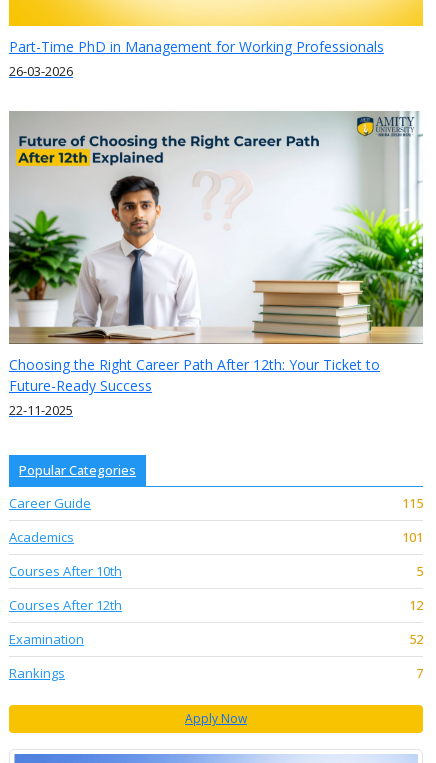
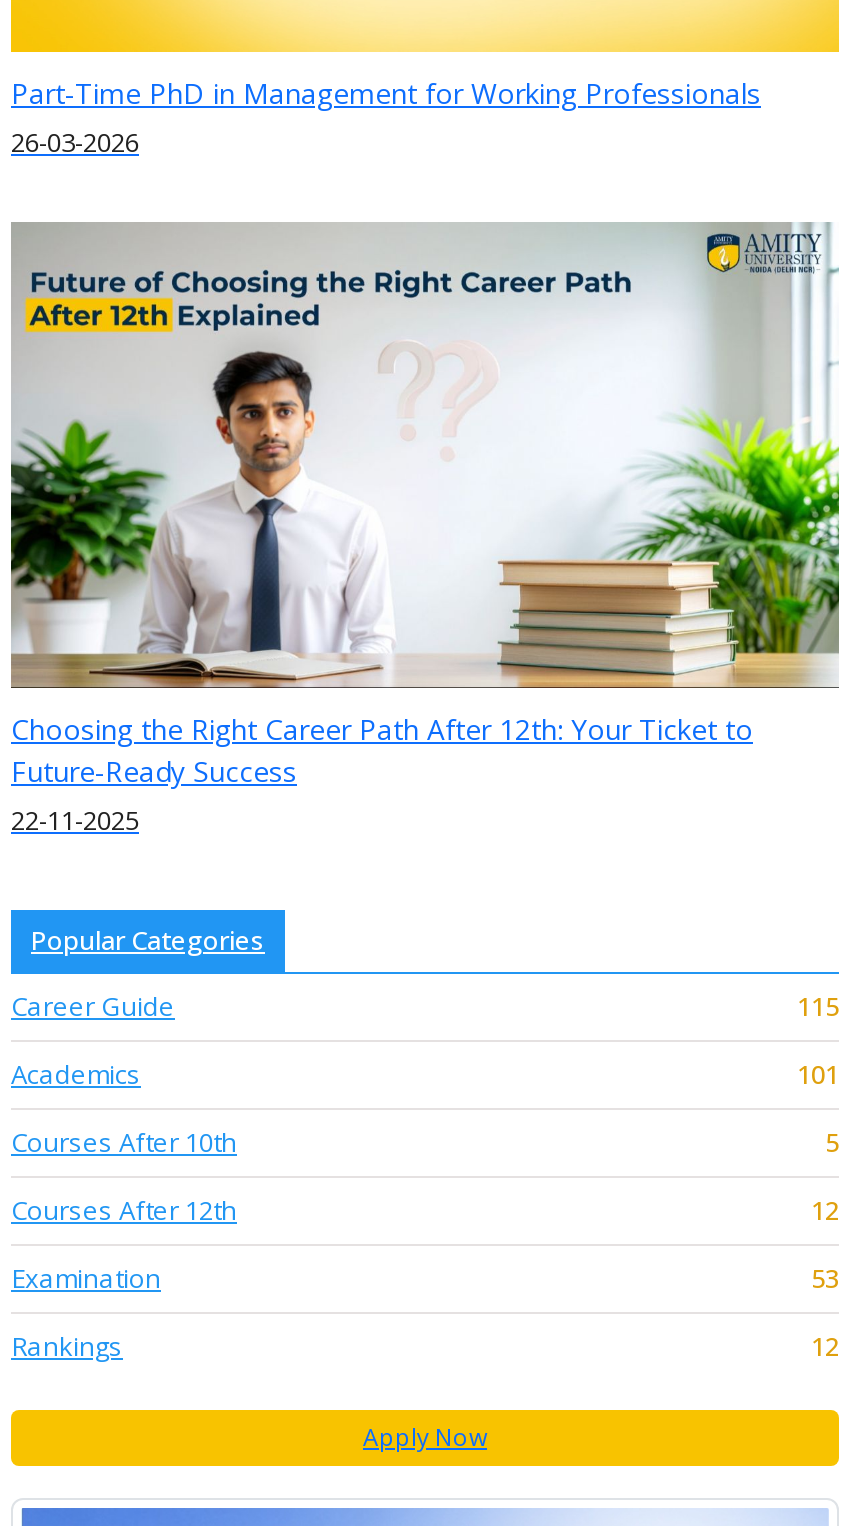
[409,630,423,648] 52 -> [811,1259,839,1295] 53
[416,664,423,682] 7 -> [811,1327,839,1363] 12

